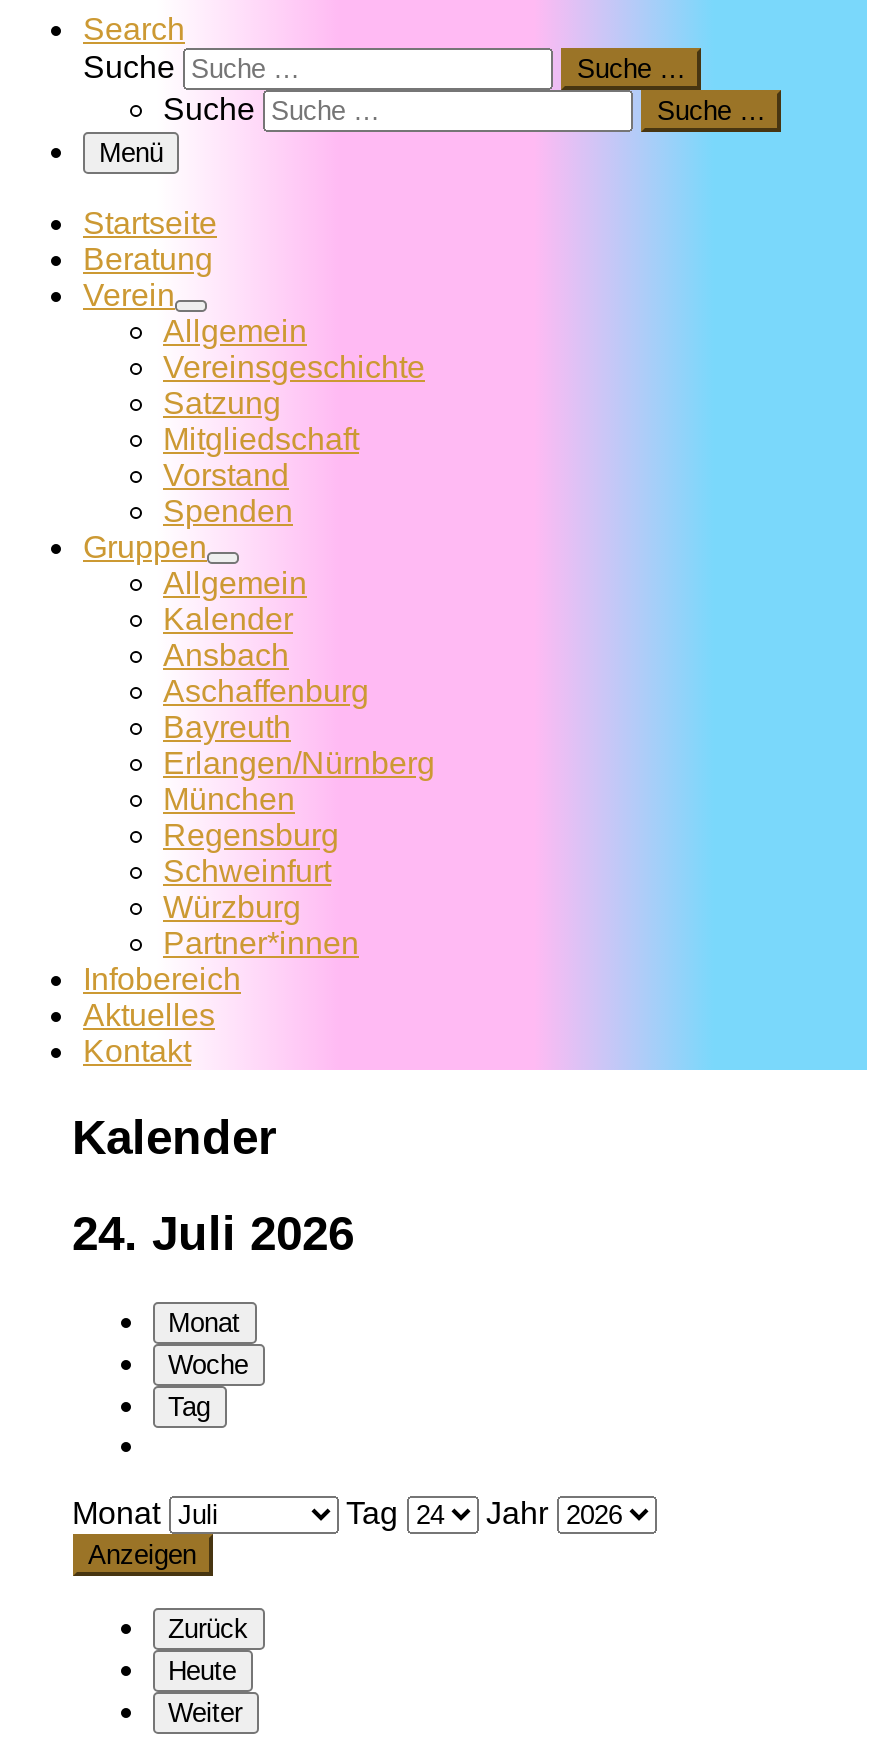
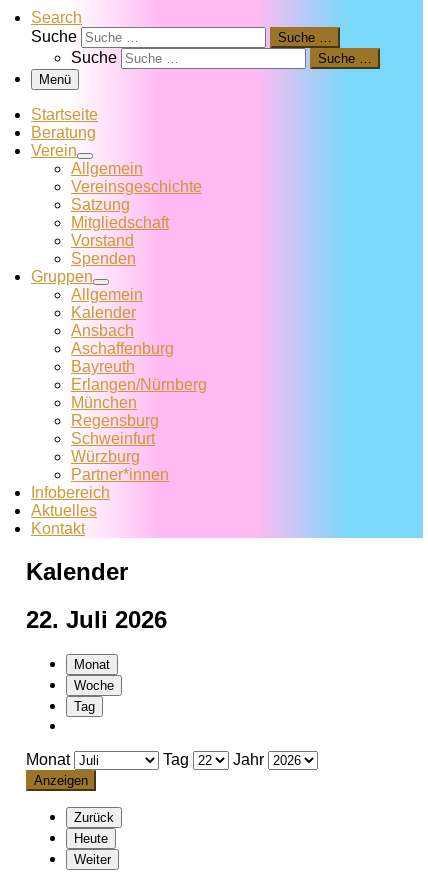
[72,1206,354,1260] 24. Juli 2026 -> [25,606,166,633] 22. Juli 2026

